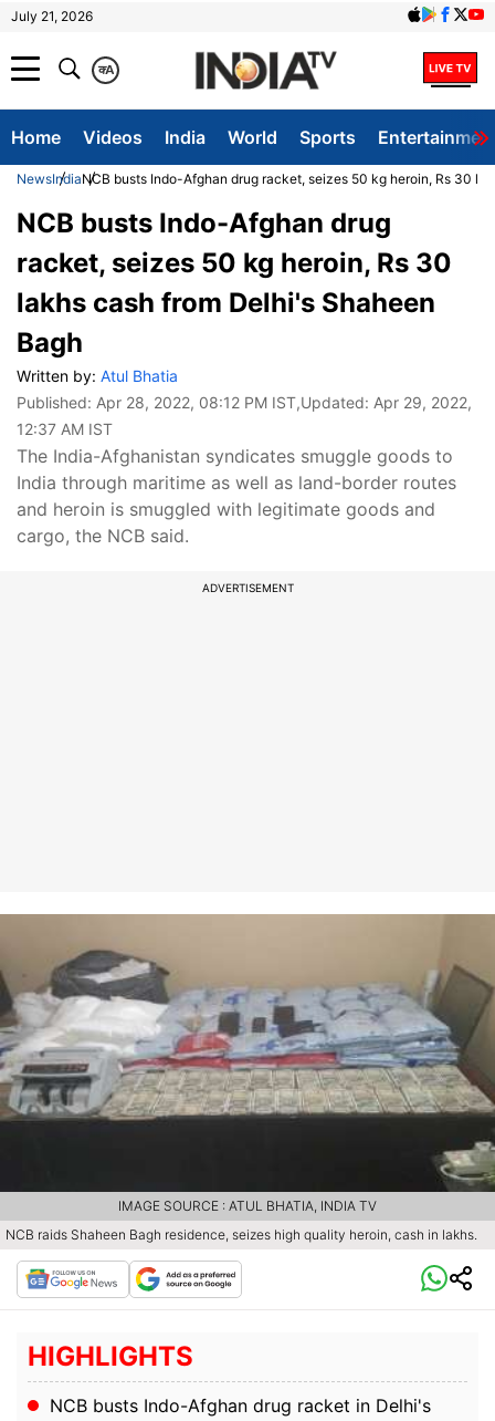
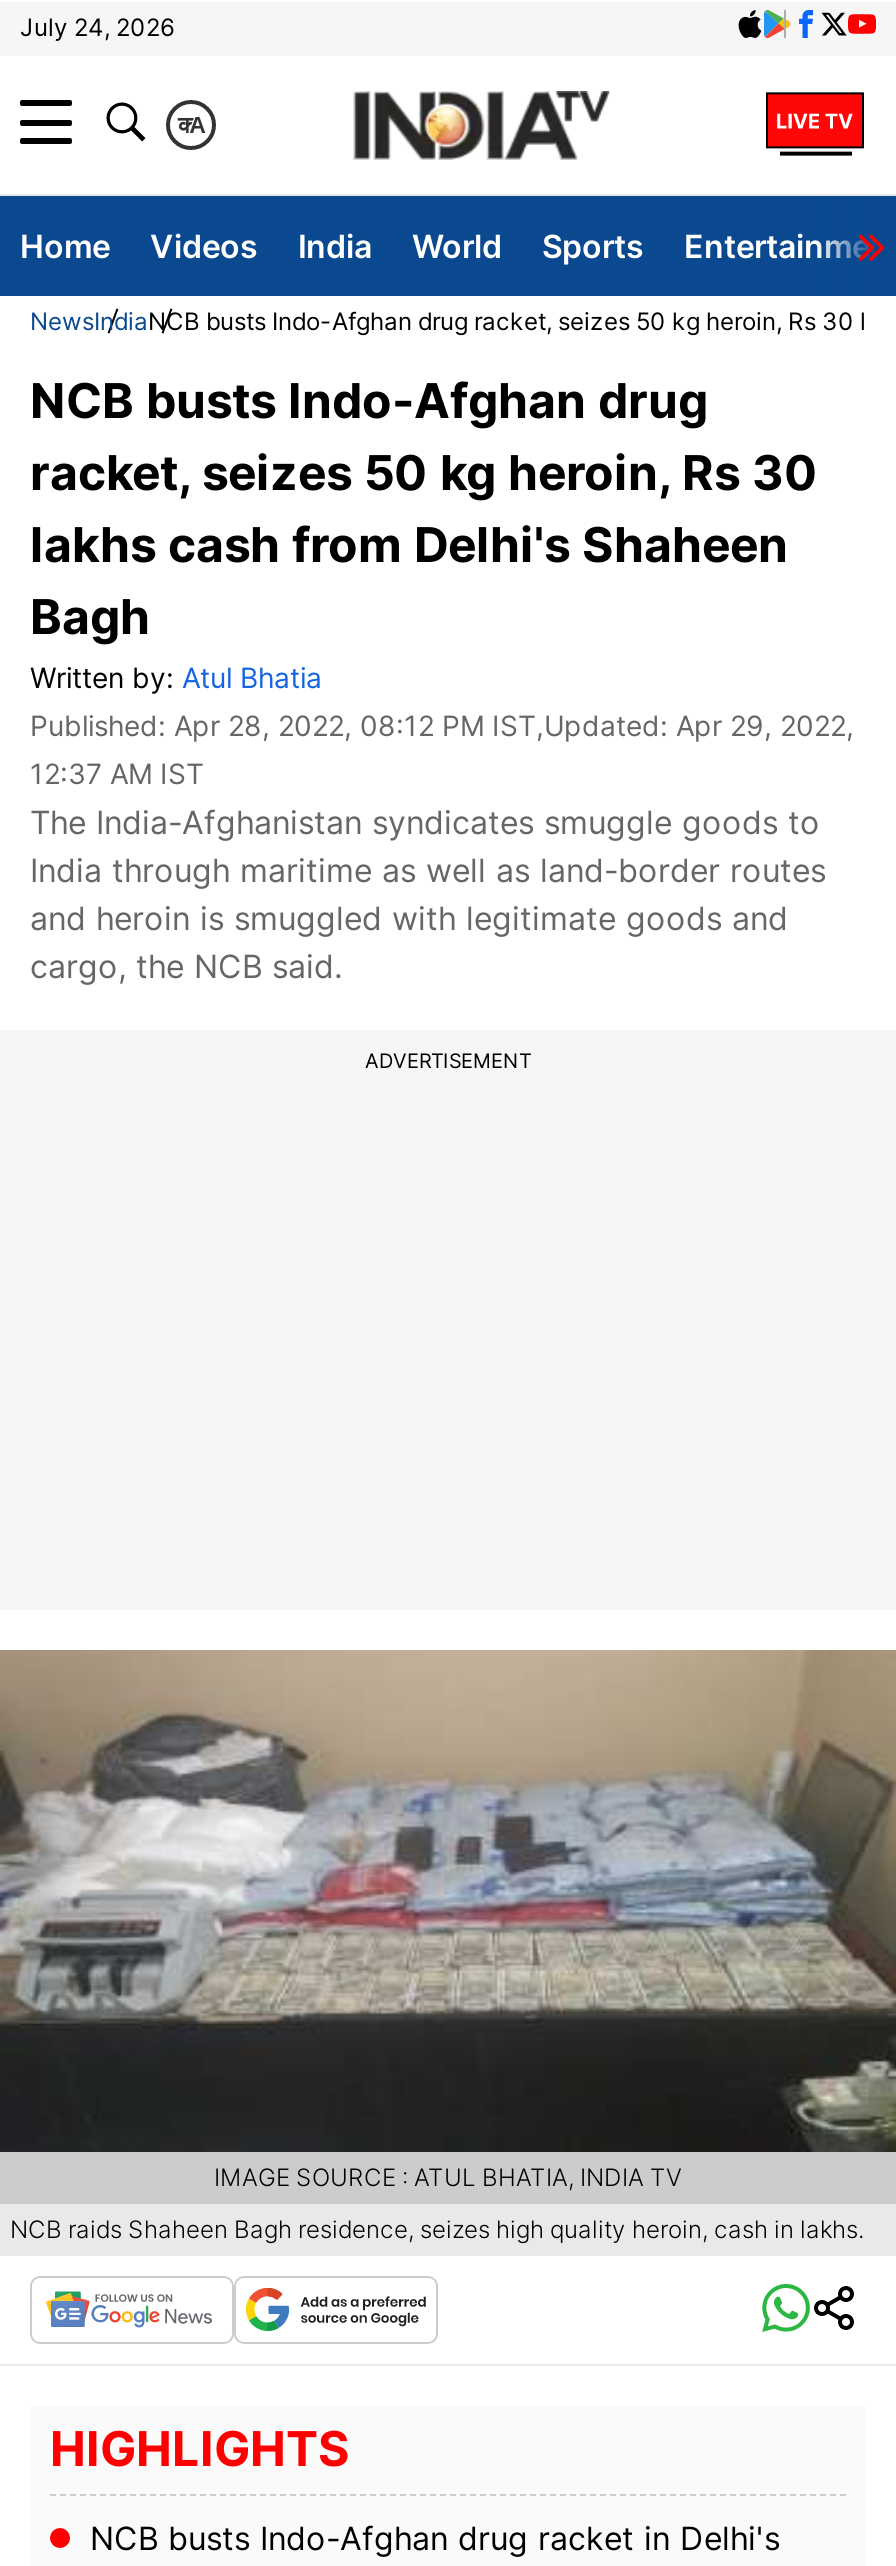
[11,8,93,24] July 21, 2026 -> [20,12,174,42] July 24, 2026

